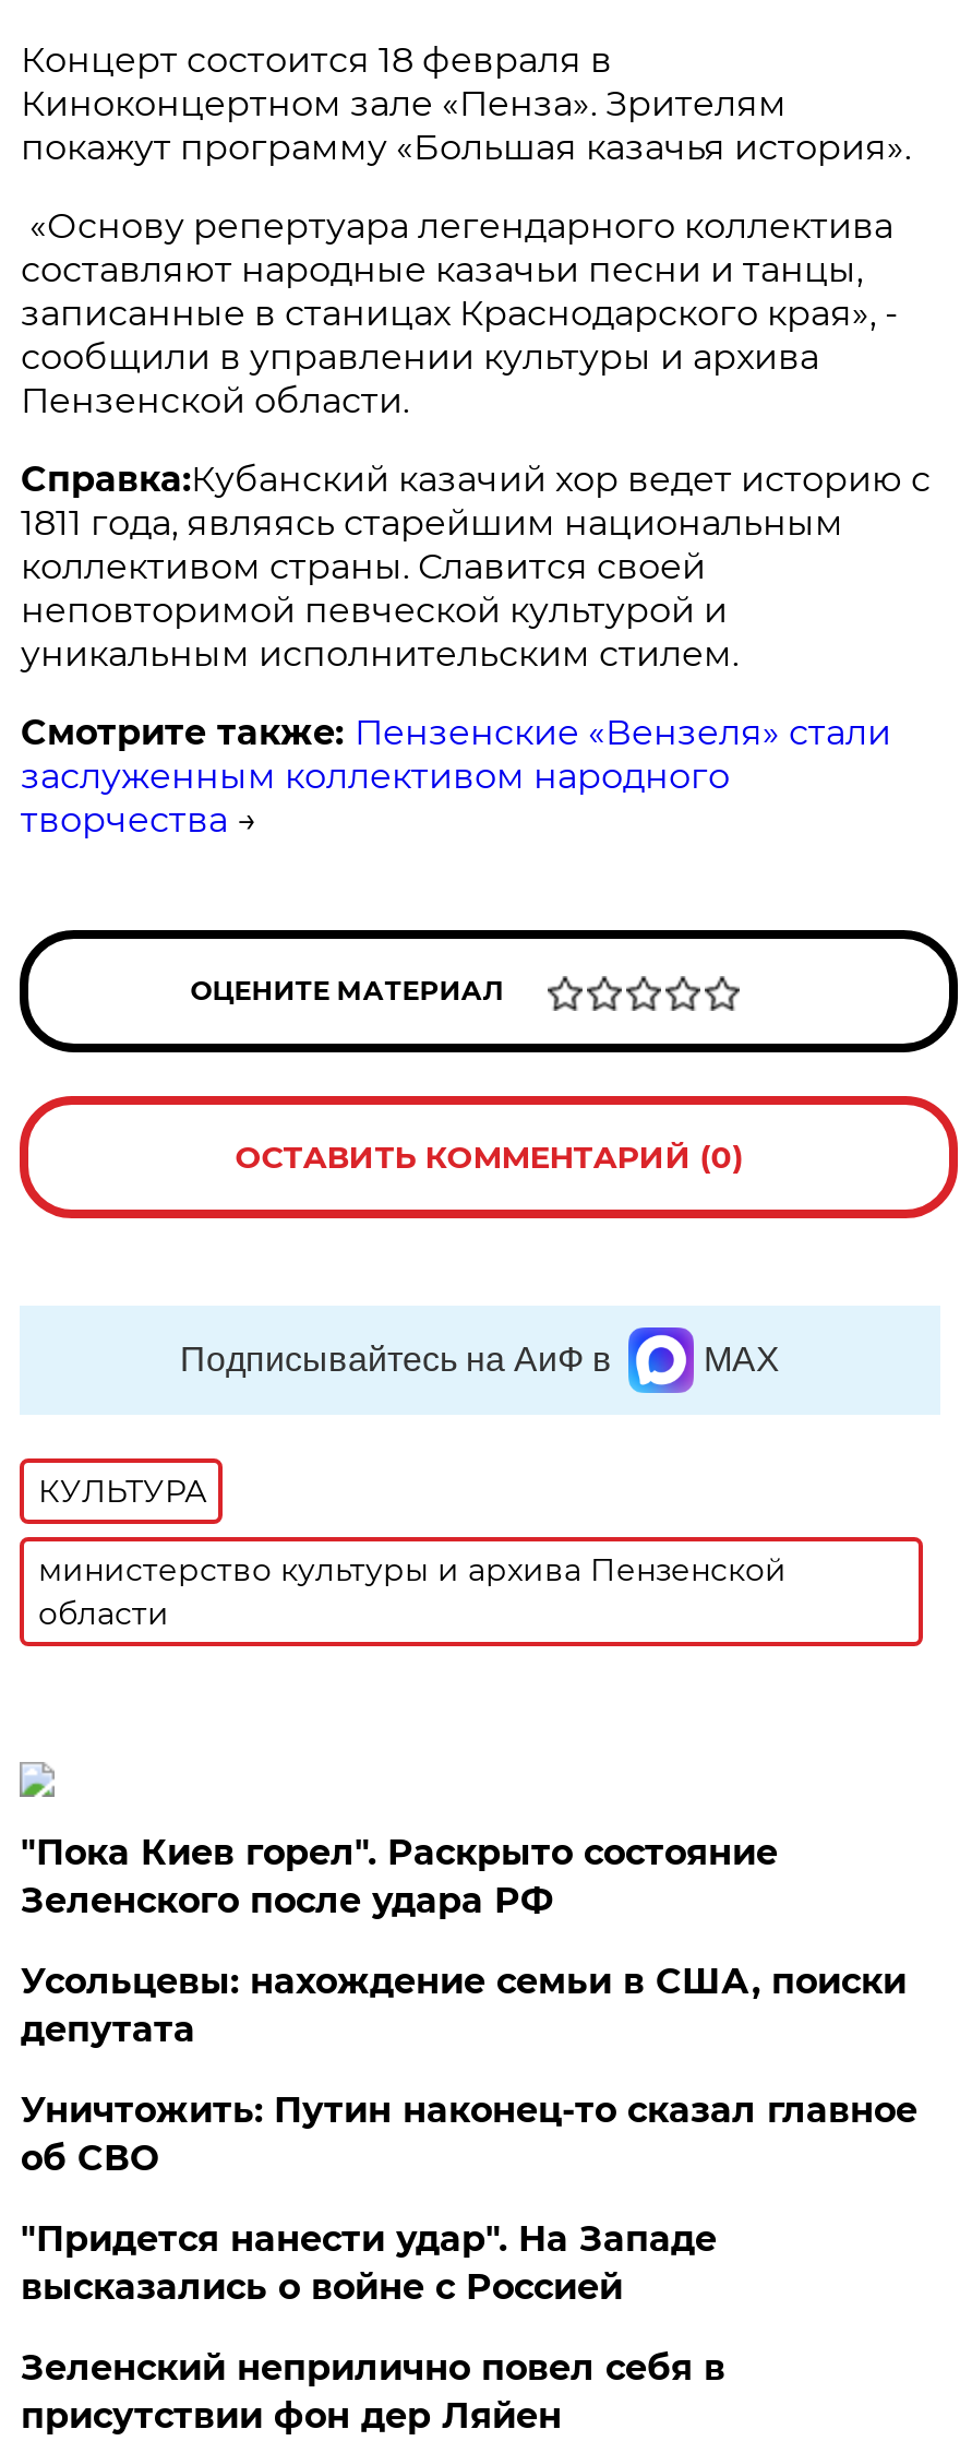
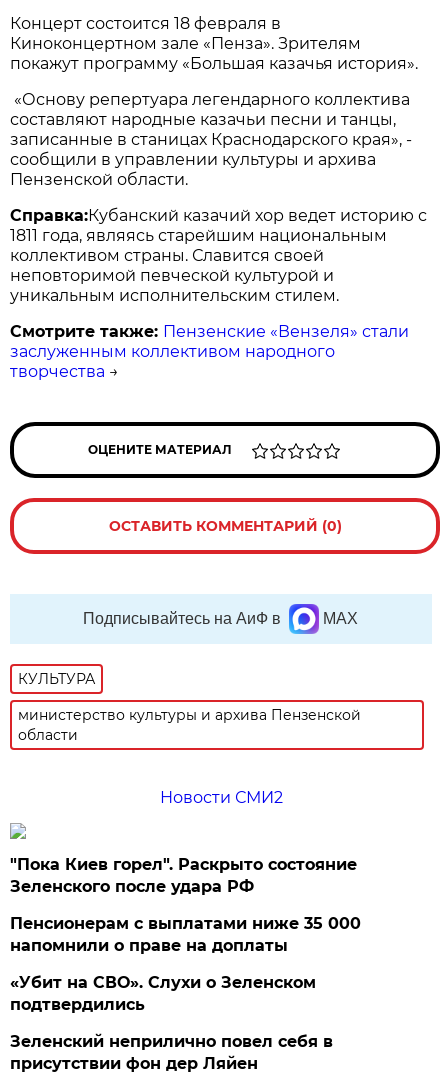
none -> [160,788,283,807] Новости СМИ2
moved [21,1832,778,1922] -> [10,855,357,896]: "Пока Киев горел". Раскрыто состояние | Зеленского после удара РФ
[21,1961,917,2308] Усольцевы: нахождение семьи в США, поиски | депутата | Уничтожить: Путин наконец-то сказал главное | об СВО | "Придется нанести удар". На Западе | высказались о войне с Россией -> [10,914,361,1014] Пенсионерам с выплатами ниже 35 000 | напомнили о праве на доплаты | «Убит на СВО». Слухи о Зеленском | подтвердились

